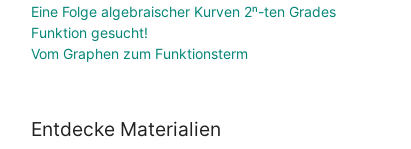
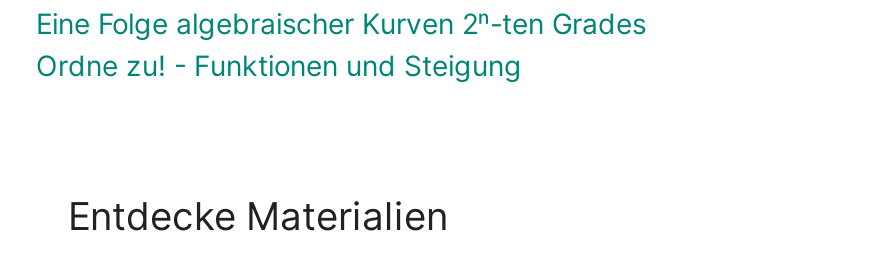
[31,24,248,62] Funktion gesucht! | Vom Graphen zum Funktionsterm -> [36,48,522,82] Ordne zu! - Funktionen und Steigung

